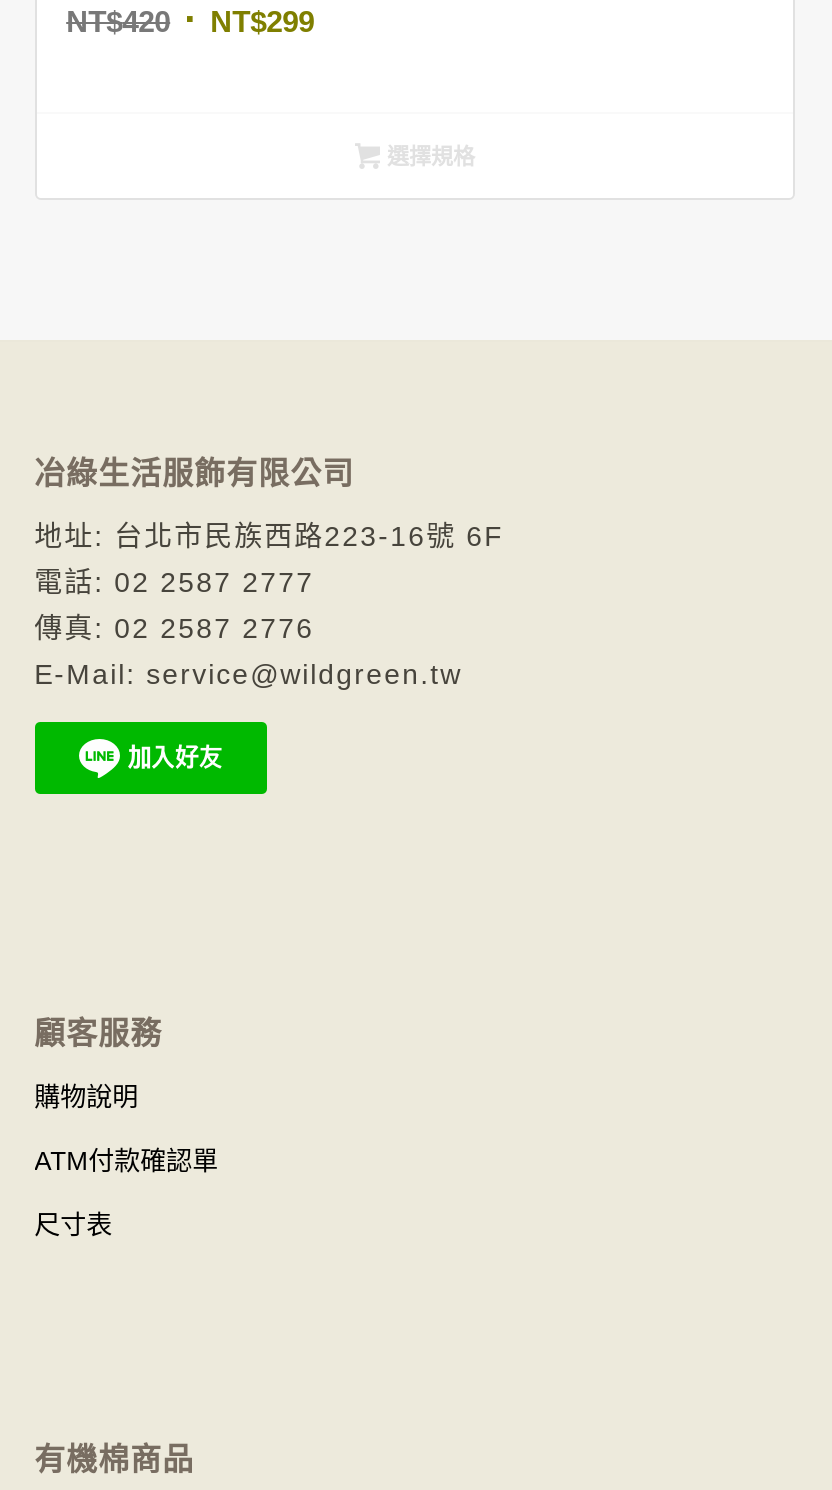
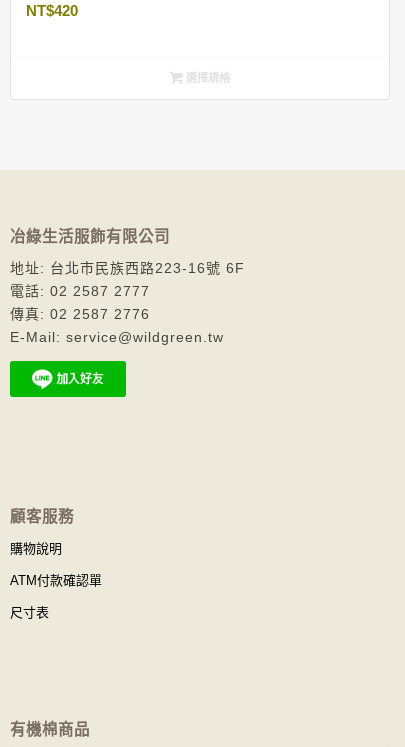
[210,4,314,38] NT$299 -> none

